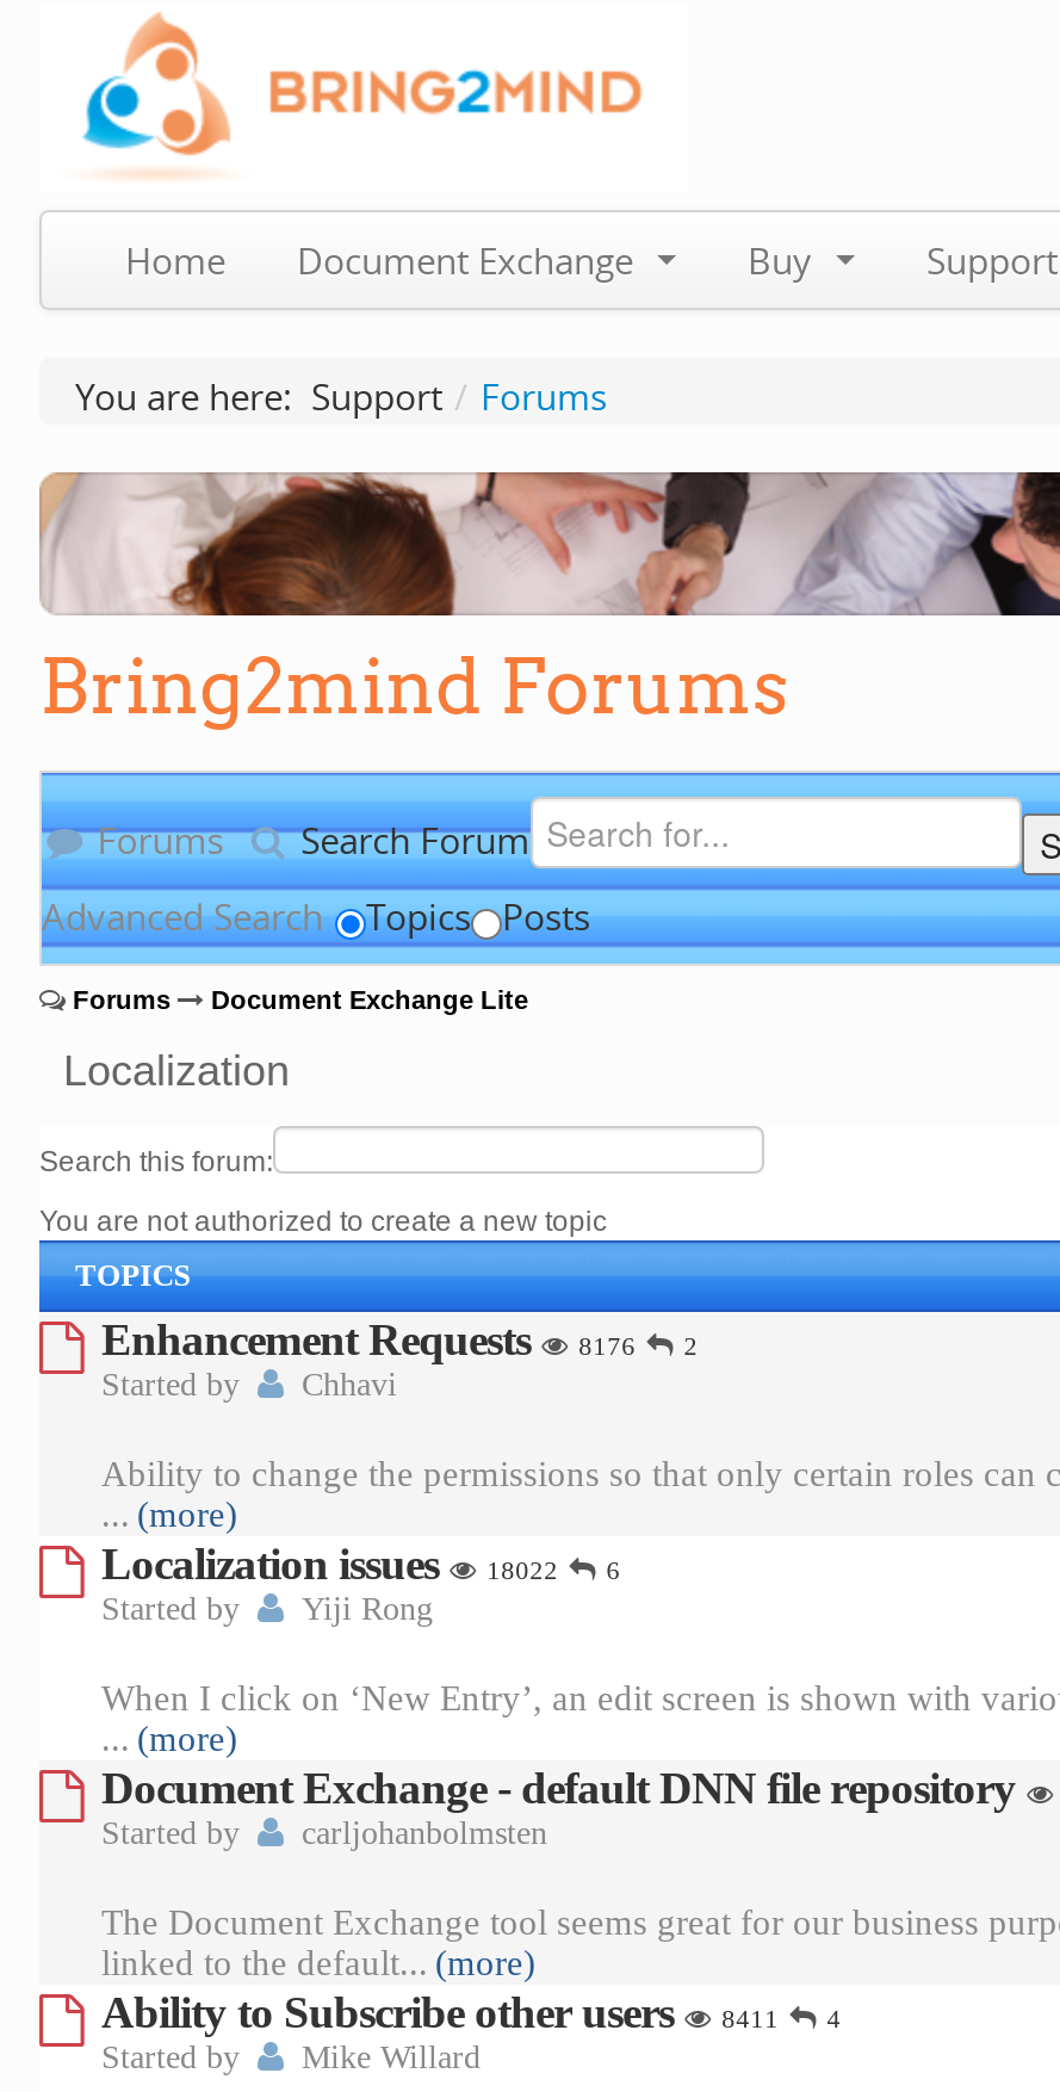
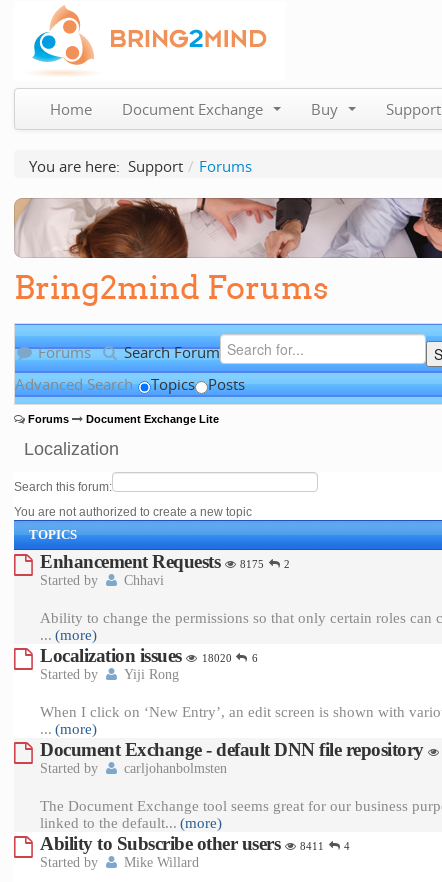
[101,1316,698,1366] Enhancement Requests 8176 2 -> [40,551,290,572] Enhancement Requests 8175 2
[101,1540,621,1590] Localization issues 18022 6 -> [40,645,258,666] Localization issues 18020 6

